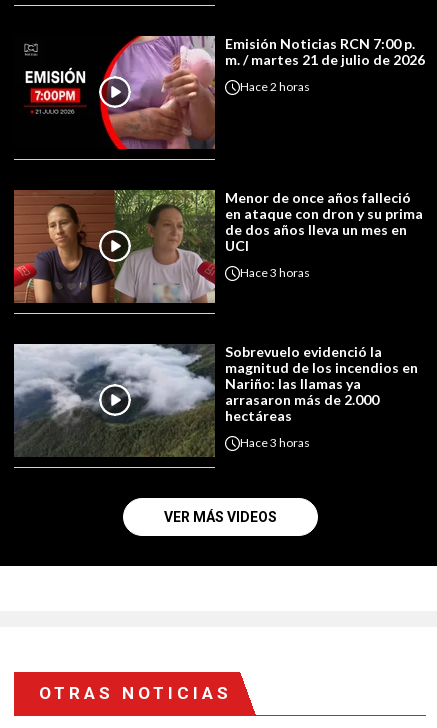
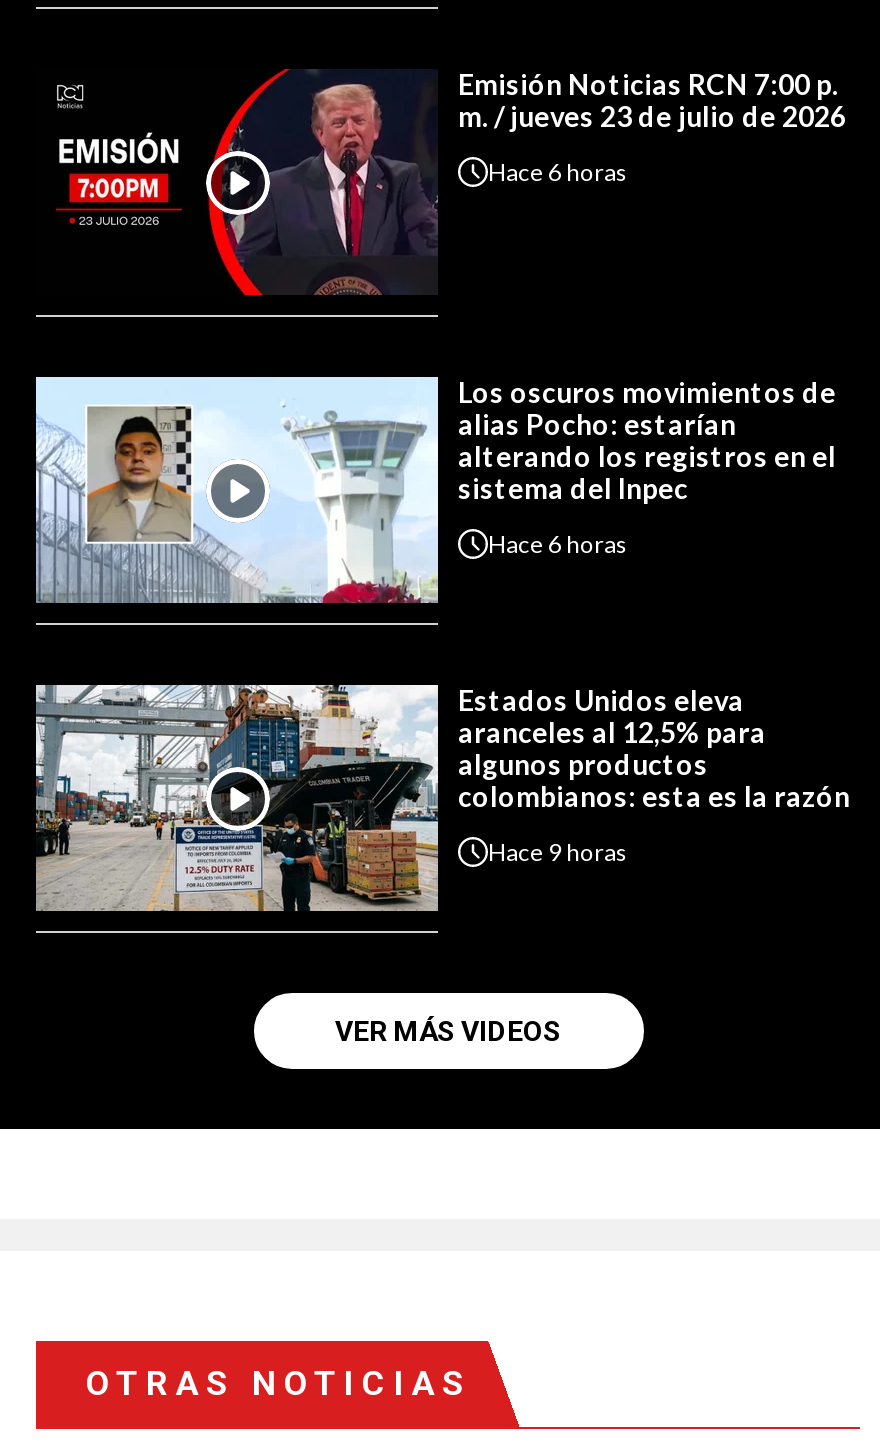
[107,35,425,149] [image] | m. / martes 21 de julio de 2026 -> [222,70,846,296] [image] | m. / jueves 23 de julio de 2026
[240,79,310,94] Hace 2 horas -> [488,156,628,186] Hace 6 horas
[13,189,423,304] [image] | Menor de once años falleció | en ataque con dron y su prima | de dos años lleva un mes en | UCI -> [34,374,836,604] [image] | Los oscuros movimientos de | alias Pocho: estarían | alterando los registros en el | sistema del Inpec
[240,265,310,280] Hace 3 horas -> [488,528,628,558] Hace 6 horas
[14,343,418,457] [image] | Sobrevuelo evidenció la | magnitud de los incendios en | Nariño: las llamas ya | arrasaron más de 2.000 | hectáreas -> [36,683,850,912] [image] | Estados Unidos eleva | aranceles al 12,5% para | algunos productos | colombianos: esta es la razón
[240,435,310,450] Hace 3 horas -> [488,836,628,866] Hace 9 horas

